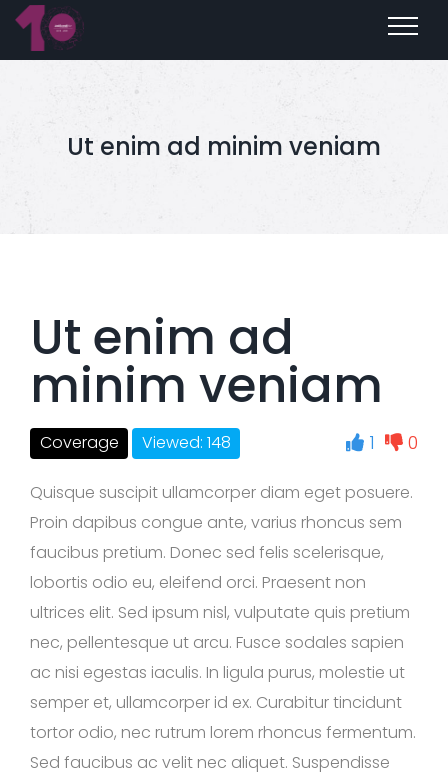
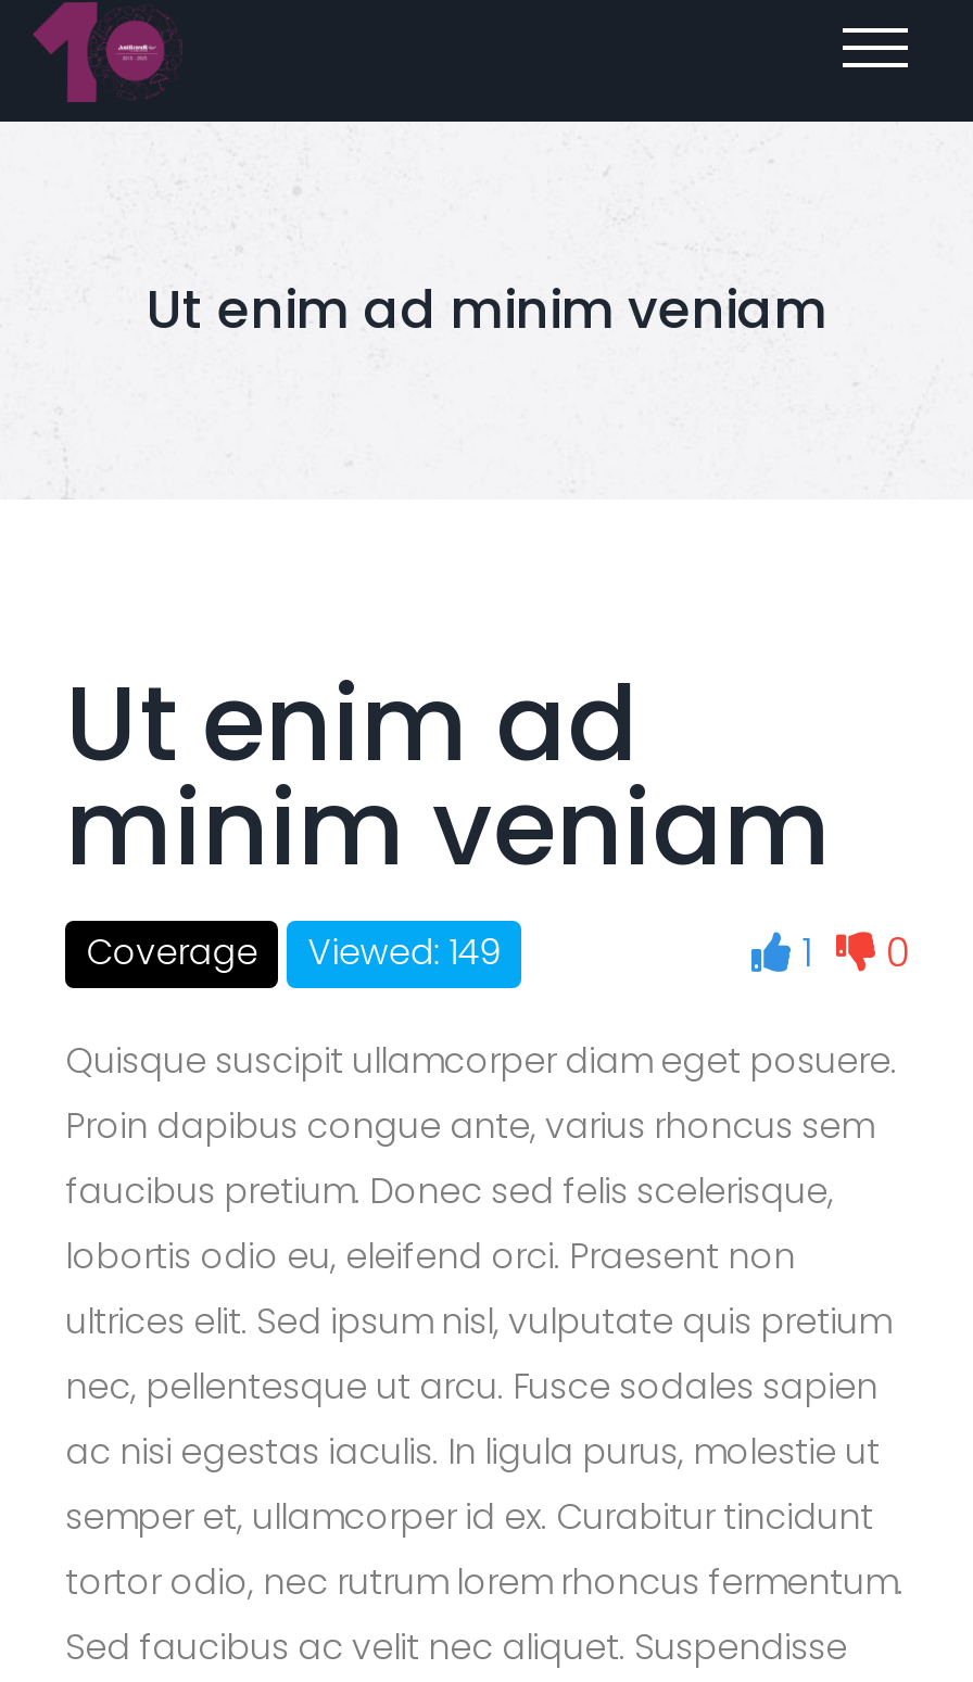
[40,431,231,454] Coverage Viewed: 148 -> [86,927,501,977] Coverage Viewed: 149

